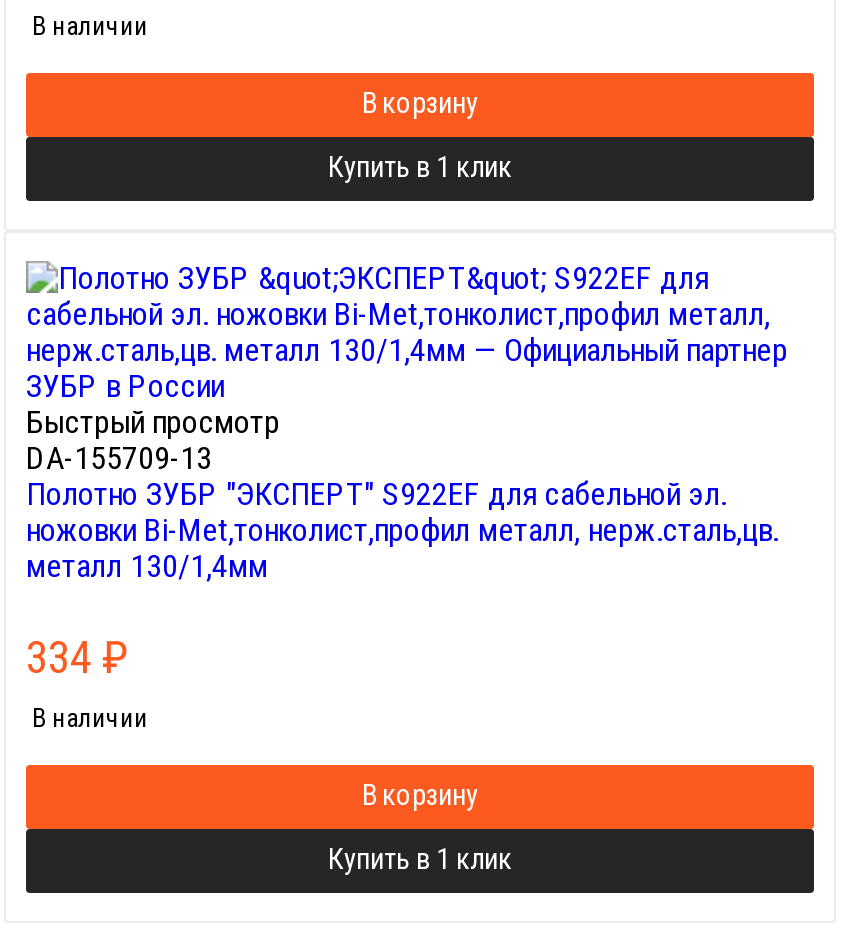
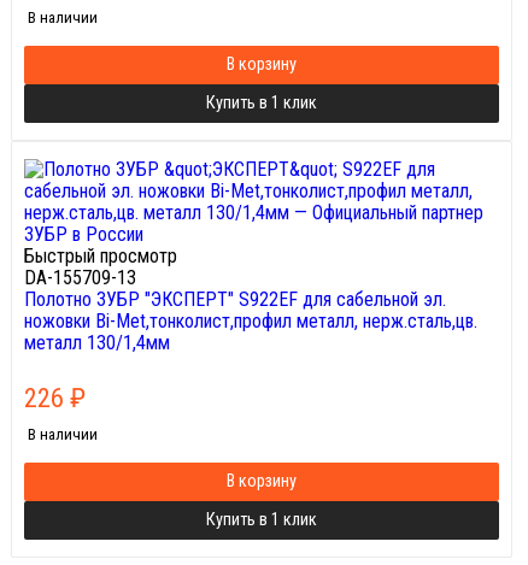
[26,631,128,683] 334 ₽ -> [24,382,86,413] 226 ₽

